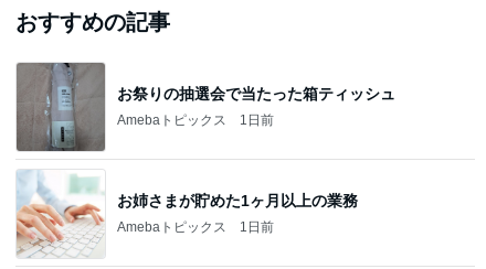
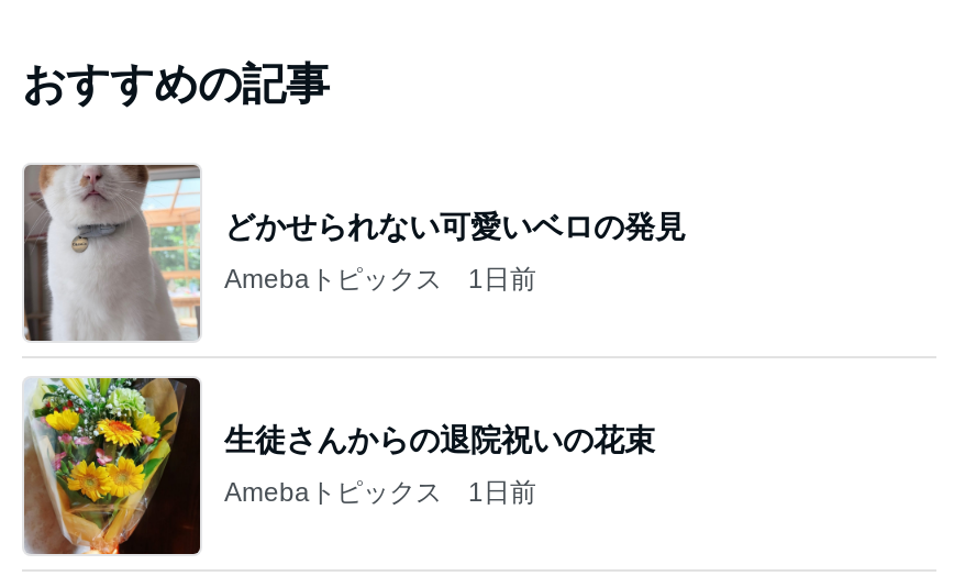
[15,62,395,152] [image] | お祭りの抽選会で当たった箱ティッシュ -> [26,165,686,341] [image] | どかせられない可愛いベロの発見
[15,170,358,258] [image] | お姉さまが貯めた1ヶ月以上の業務 -> [22,376,655,556] [image] | 生徒さんからの退院祝いの花束

